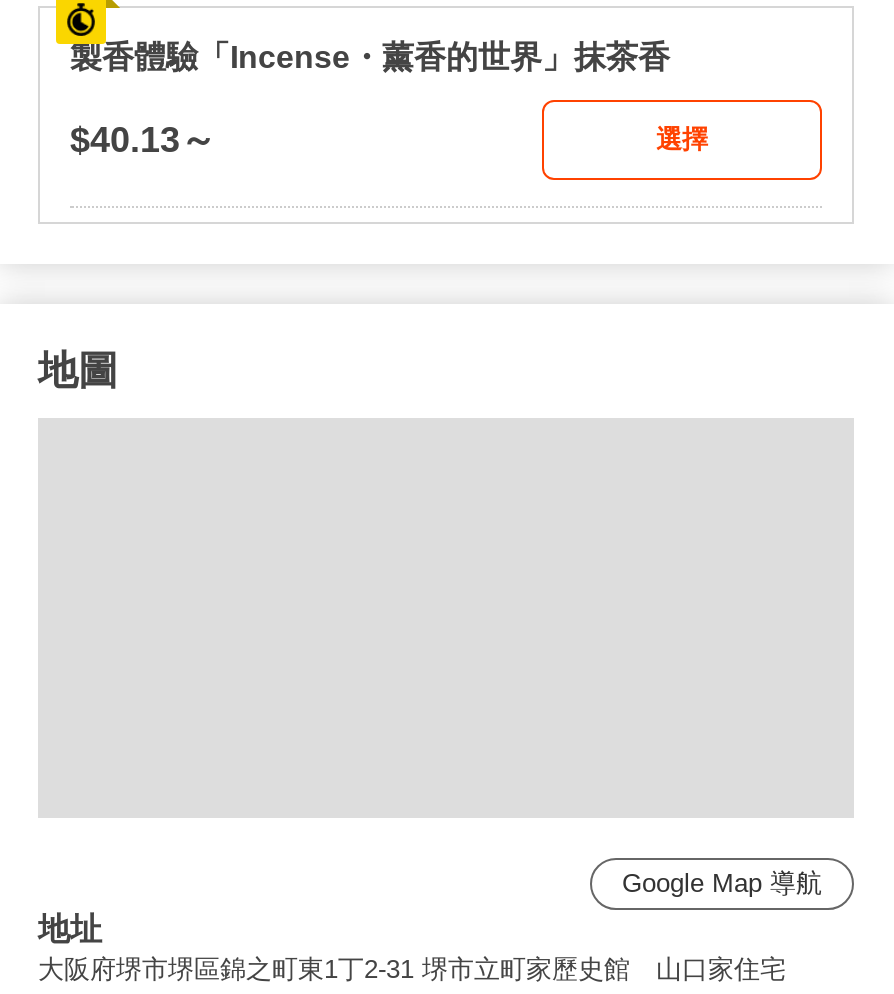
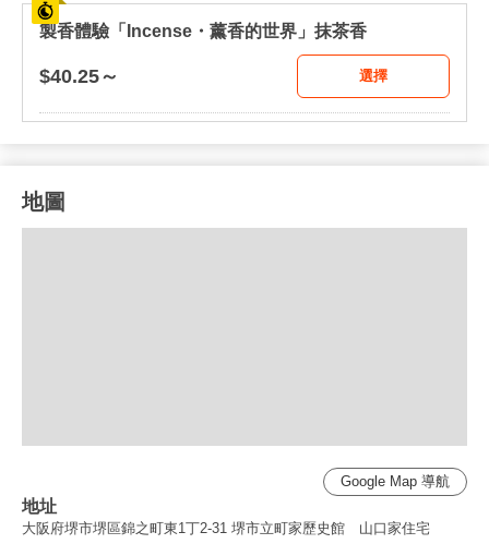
[70,120,216,160] $40.13～ -> [39,65,119,87] $40.25～

